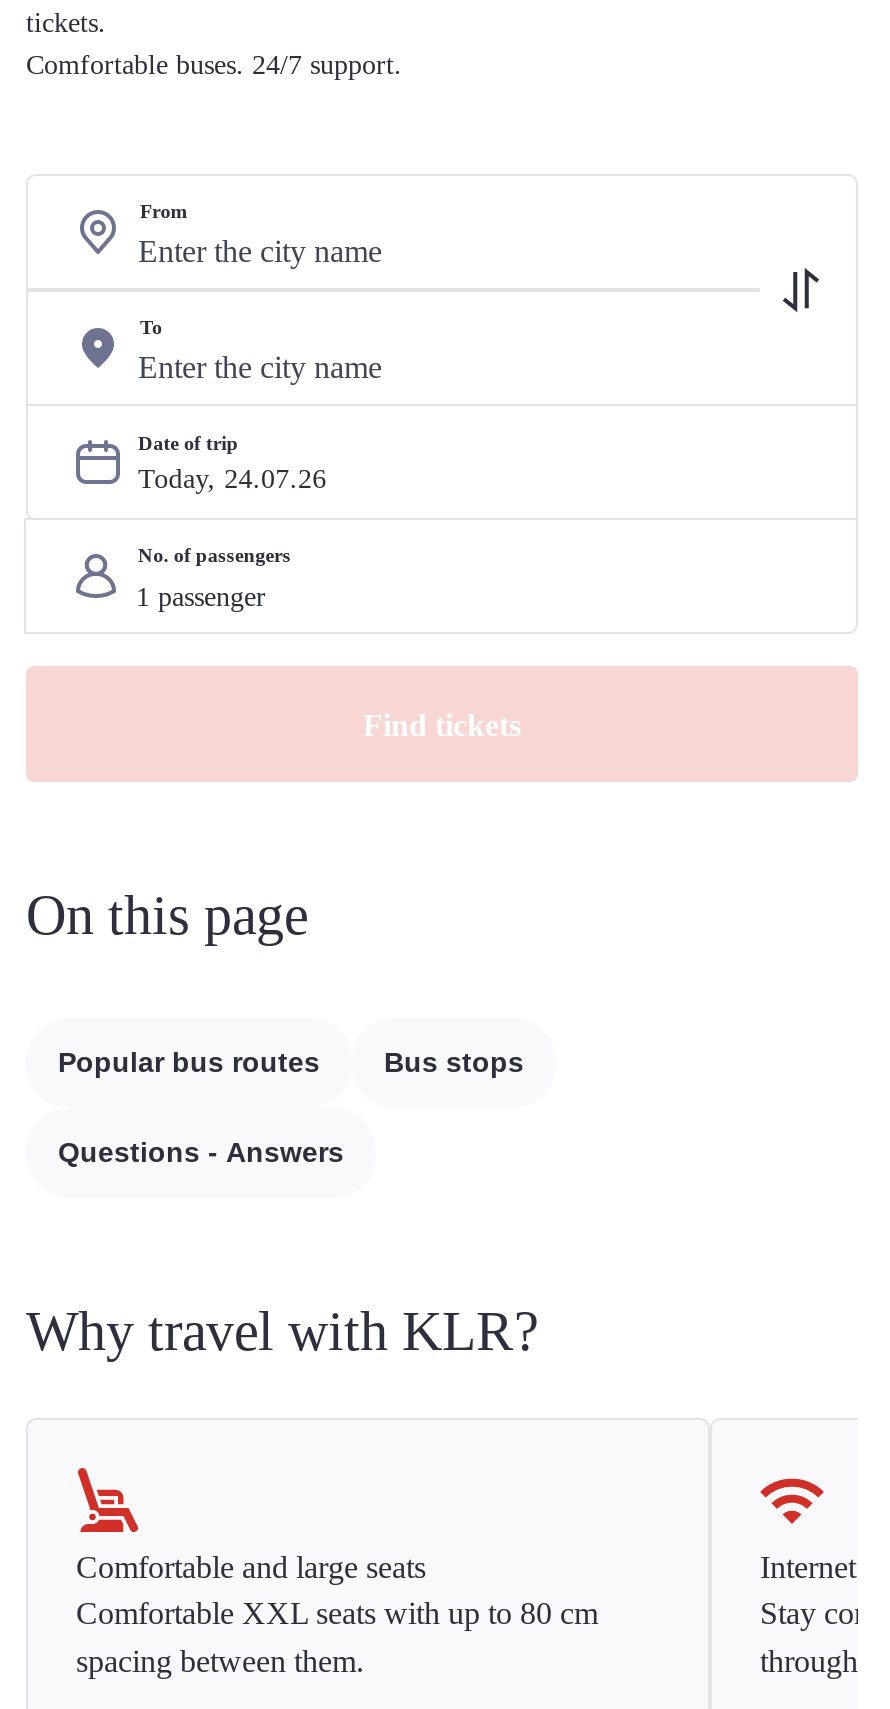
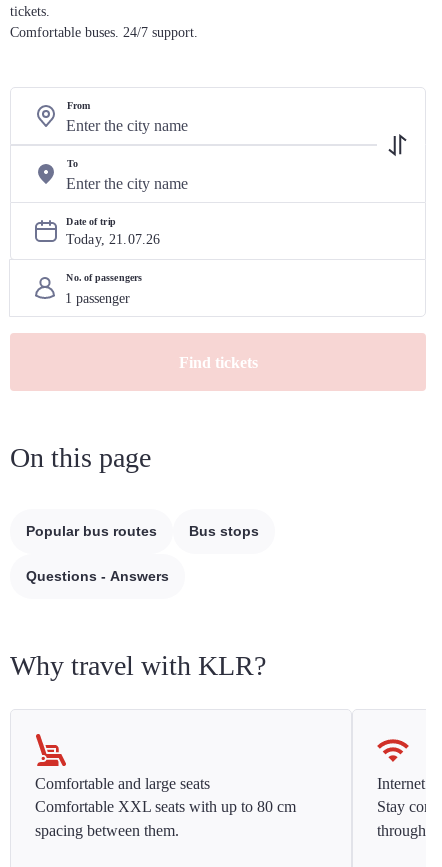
[138,464,327,494] Today, 24.07.26 -> [66,232,160,247] Today, 21.07.26

